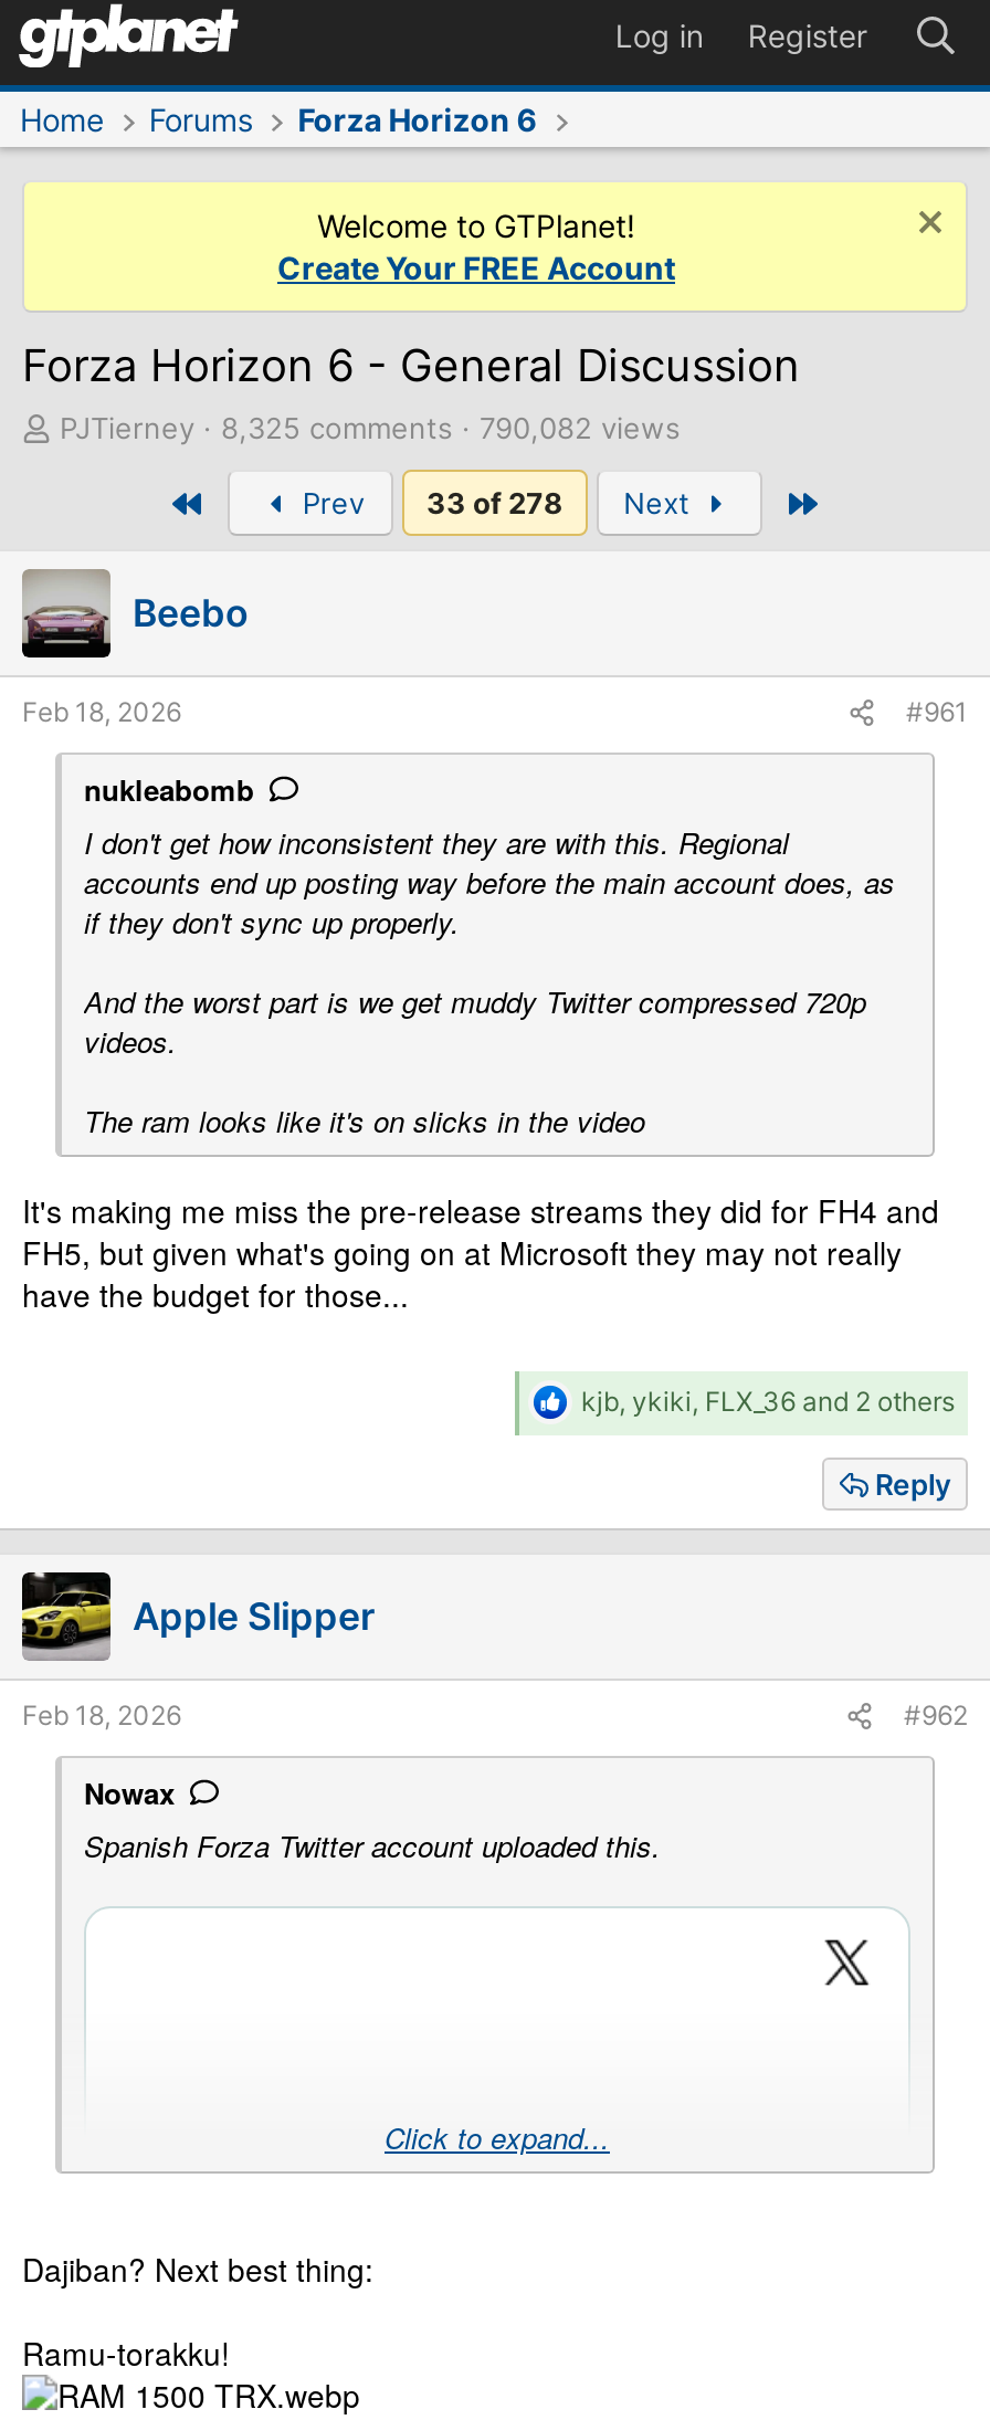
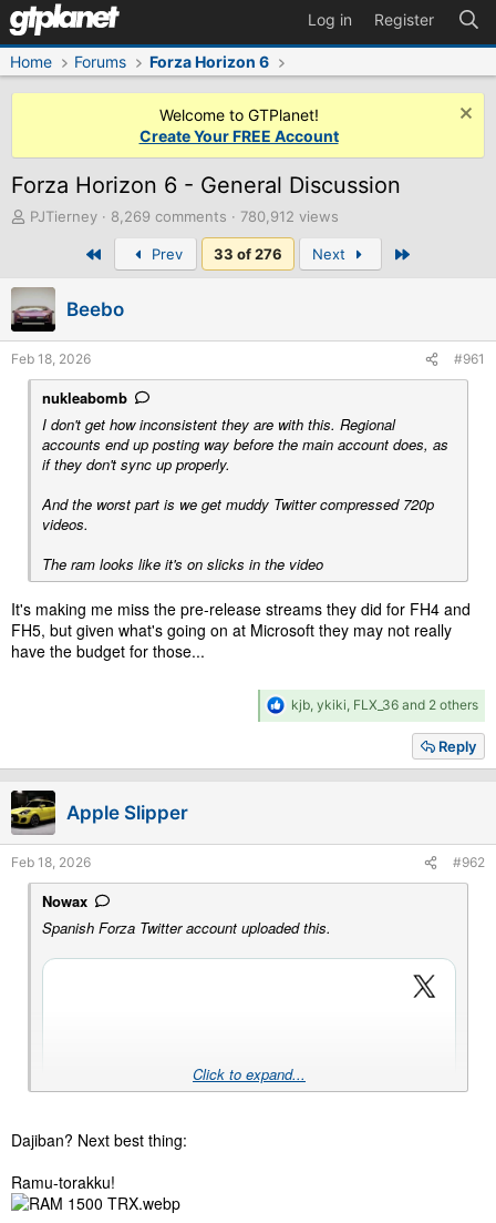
[221,410,681,445] 8,325 comments 790,082 views -> [111,207,339,225] 8,269 comments 780,912 views
[426,485,564,520] 33 of 278 -> [214,245,282,263] 33 of 276

